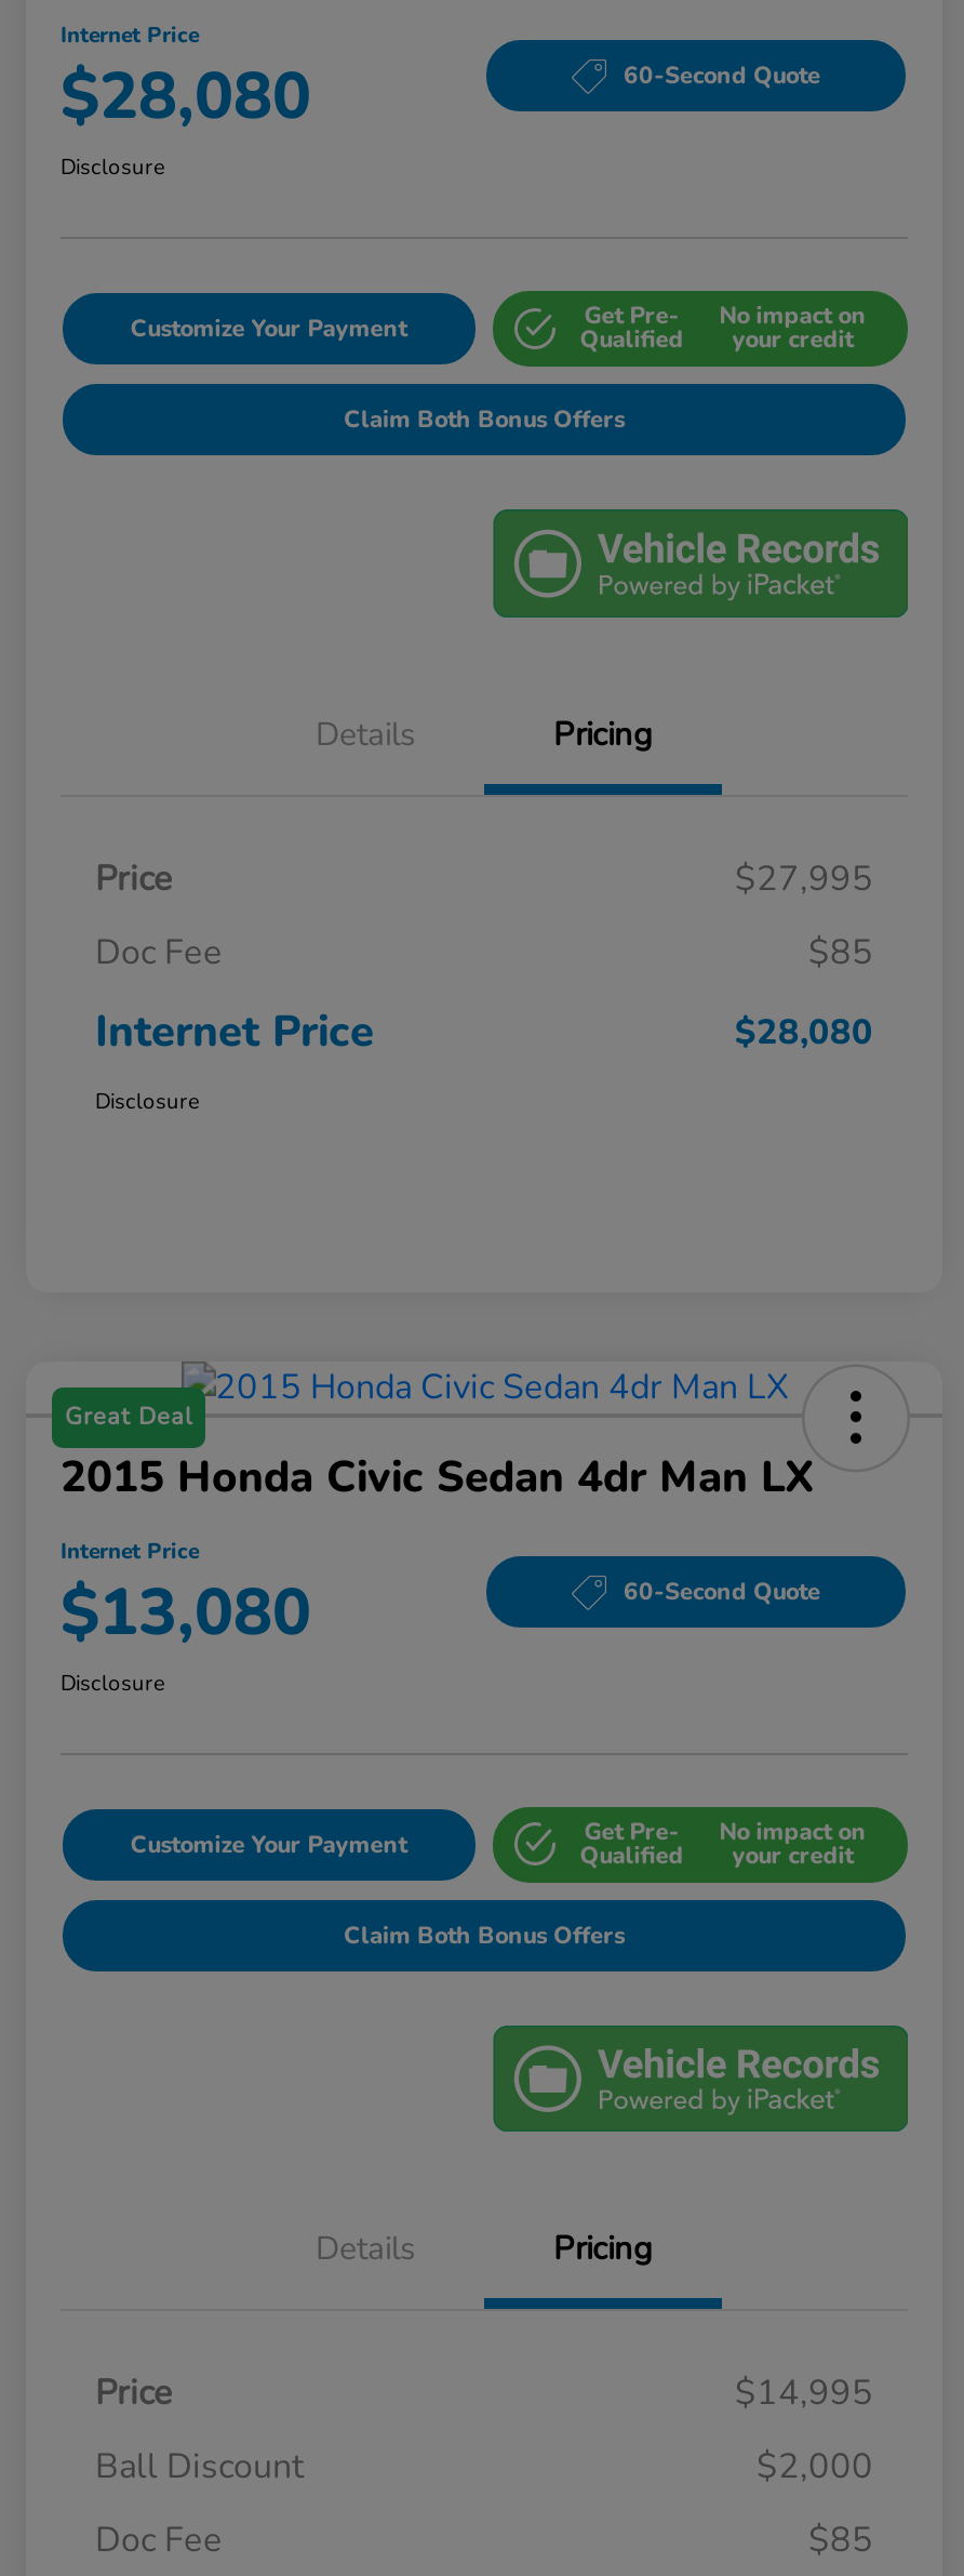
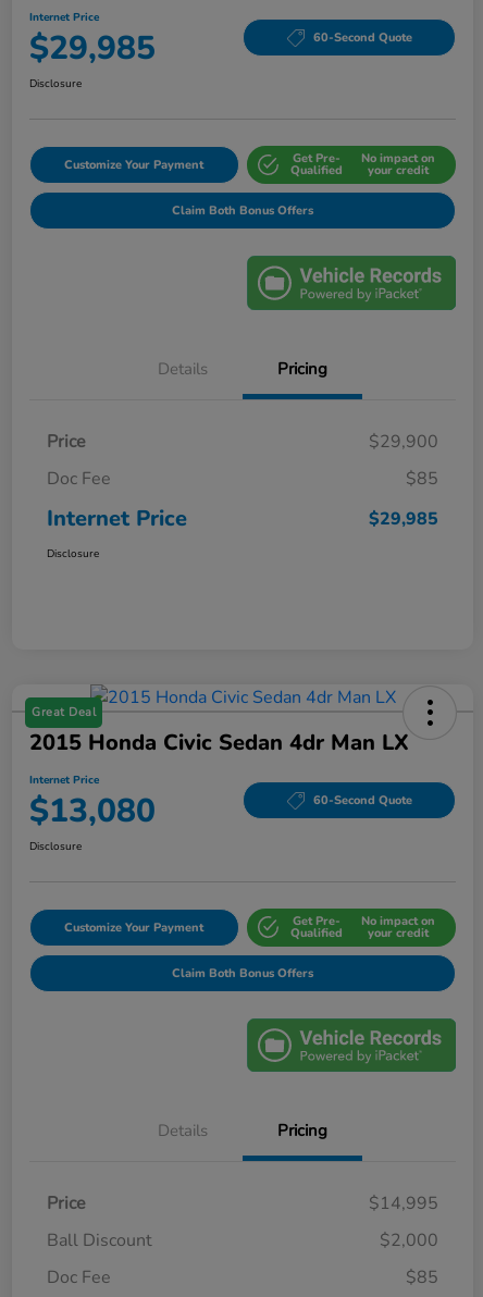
[61,53,311,141] $28,080 -> [29,26,156,71] $29,985
[735,854,873,902] $27,995 -> [369,429,438,453] $29,900
[735,1008,873,1055] $28,080 -> [369,507,438,530] $29,985

